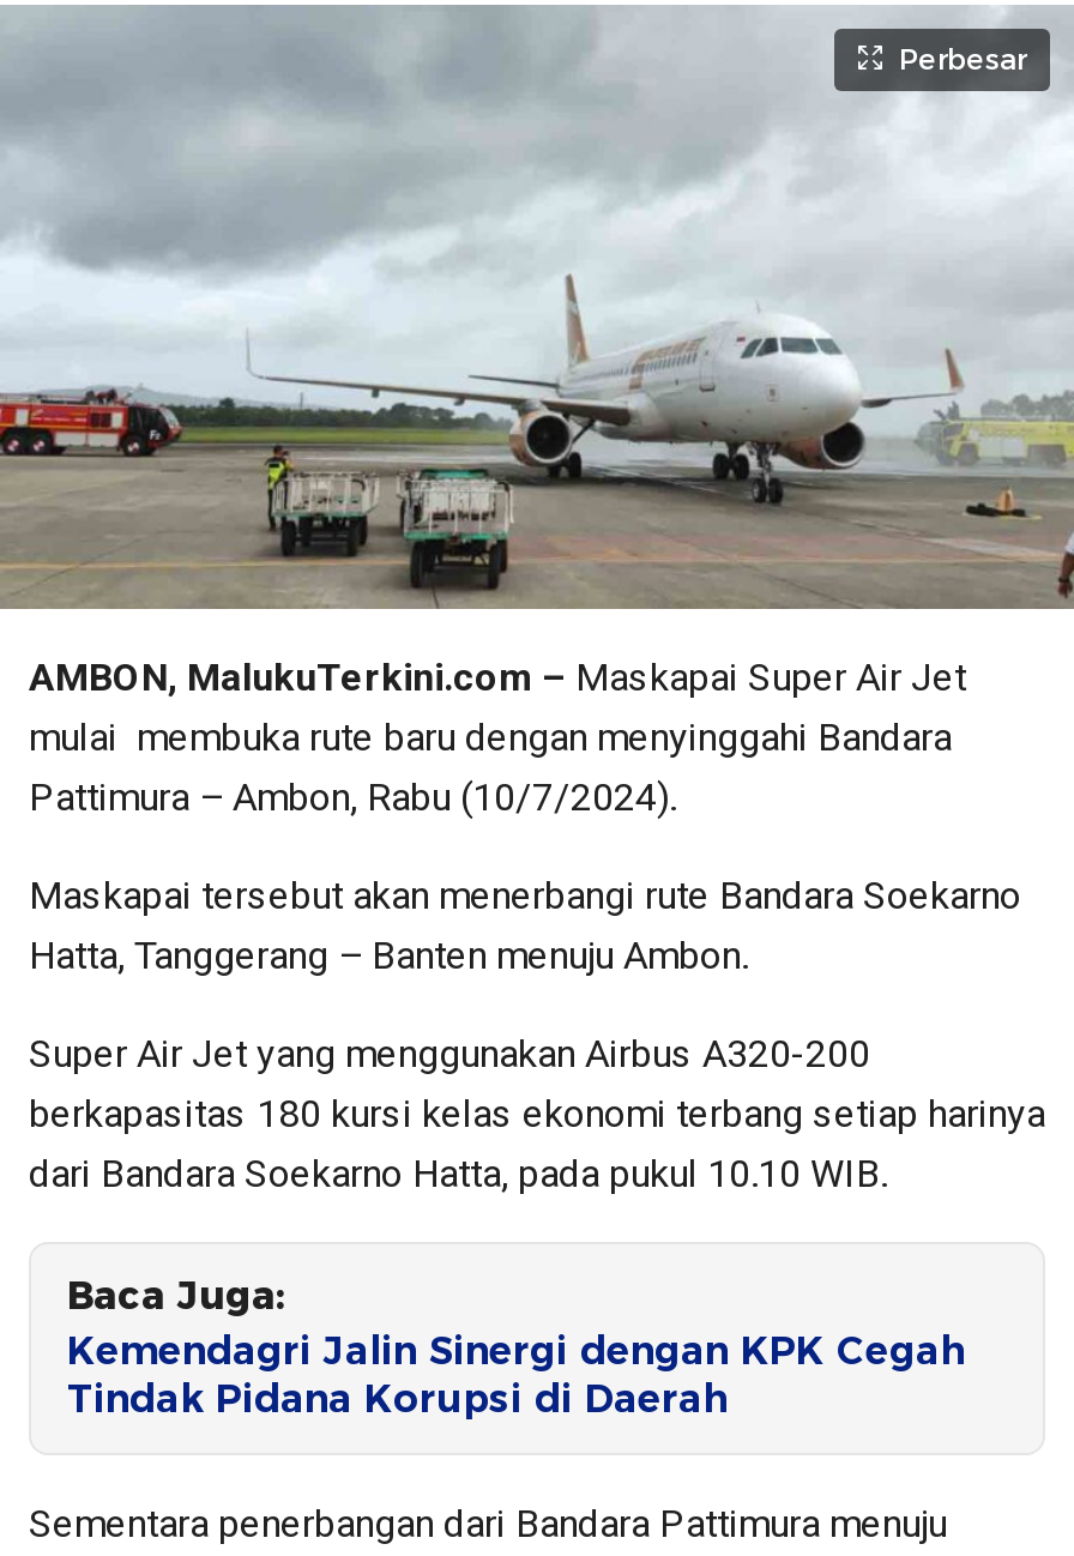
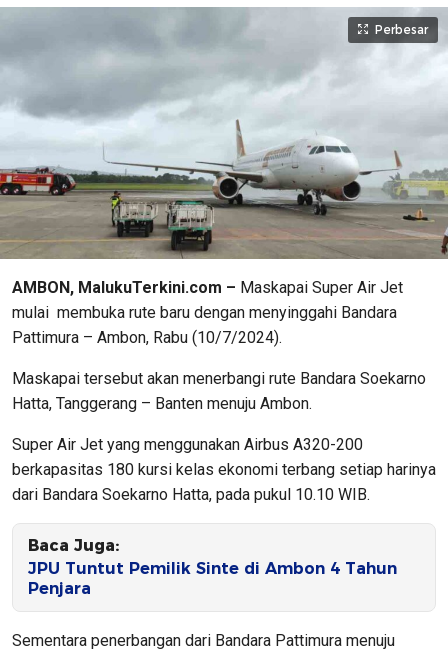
[67,1328,964,1422] Kemendagri Jalin Sinergi dengan KPK Cegah | Tindak Pidana Korupsi di Daerah -> [28,559,397,598] JPU Tuntut Pemilik Sinte di Ambon 4 Tahun | Penjara

